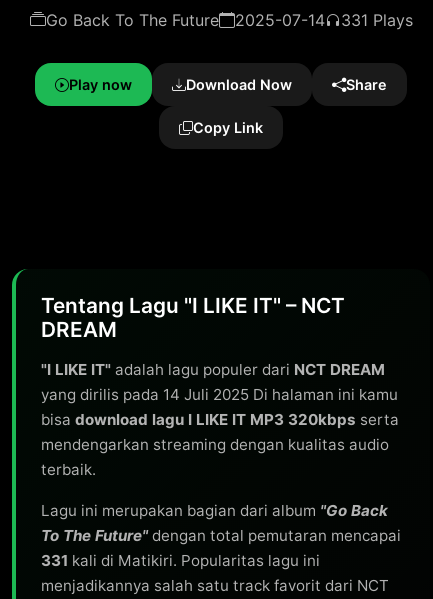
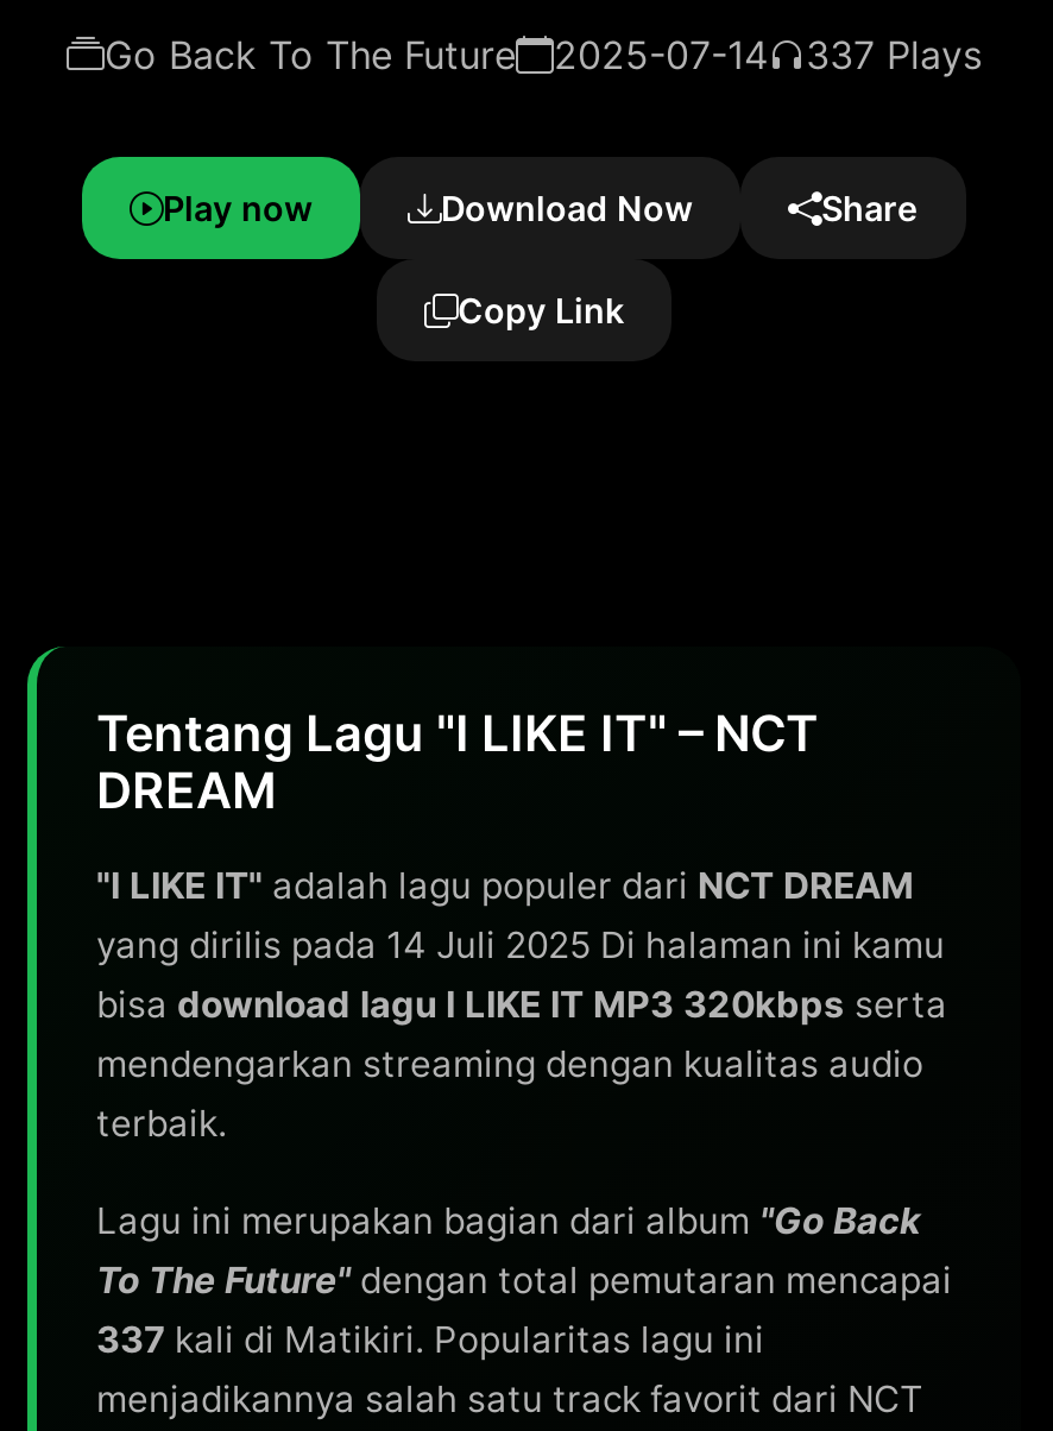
[340,10,412,30] 331 Plays -> [806,31,982,78] 337 Plays
[41,551,320,570] 331 kali di Matikiri. Popularitas lagu ini -> [96,1317,764,1362] 337 kali di Matikiri. Popularitas lagu ini

